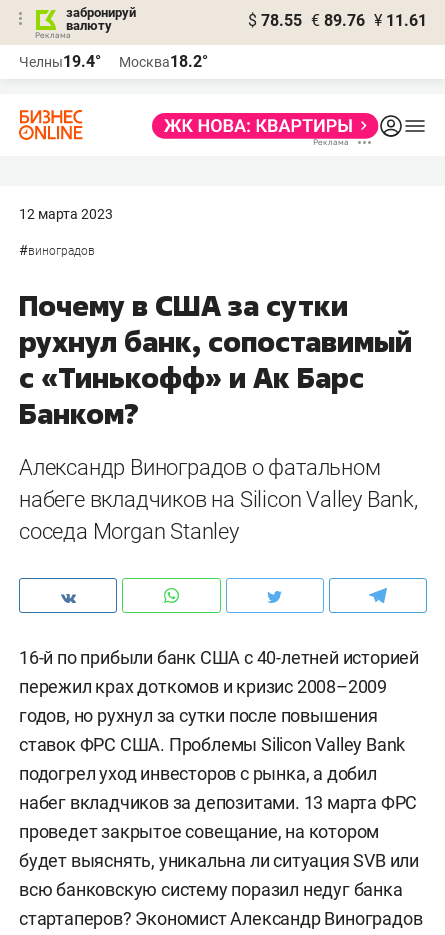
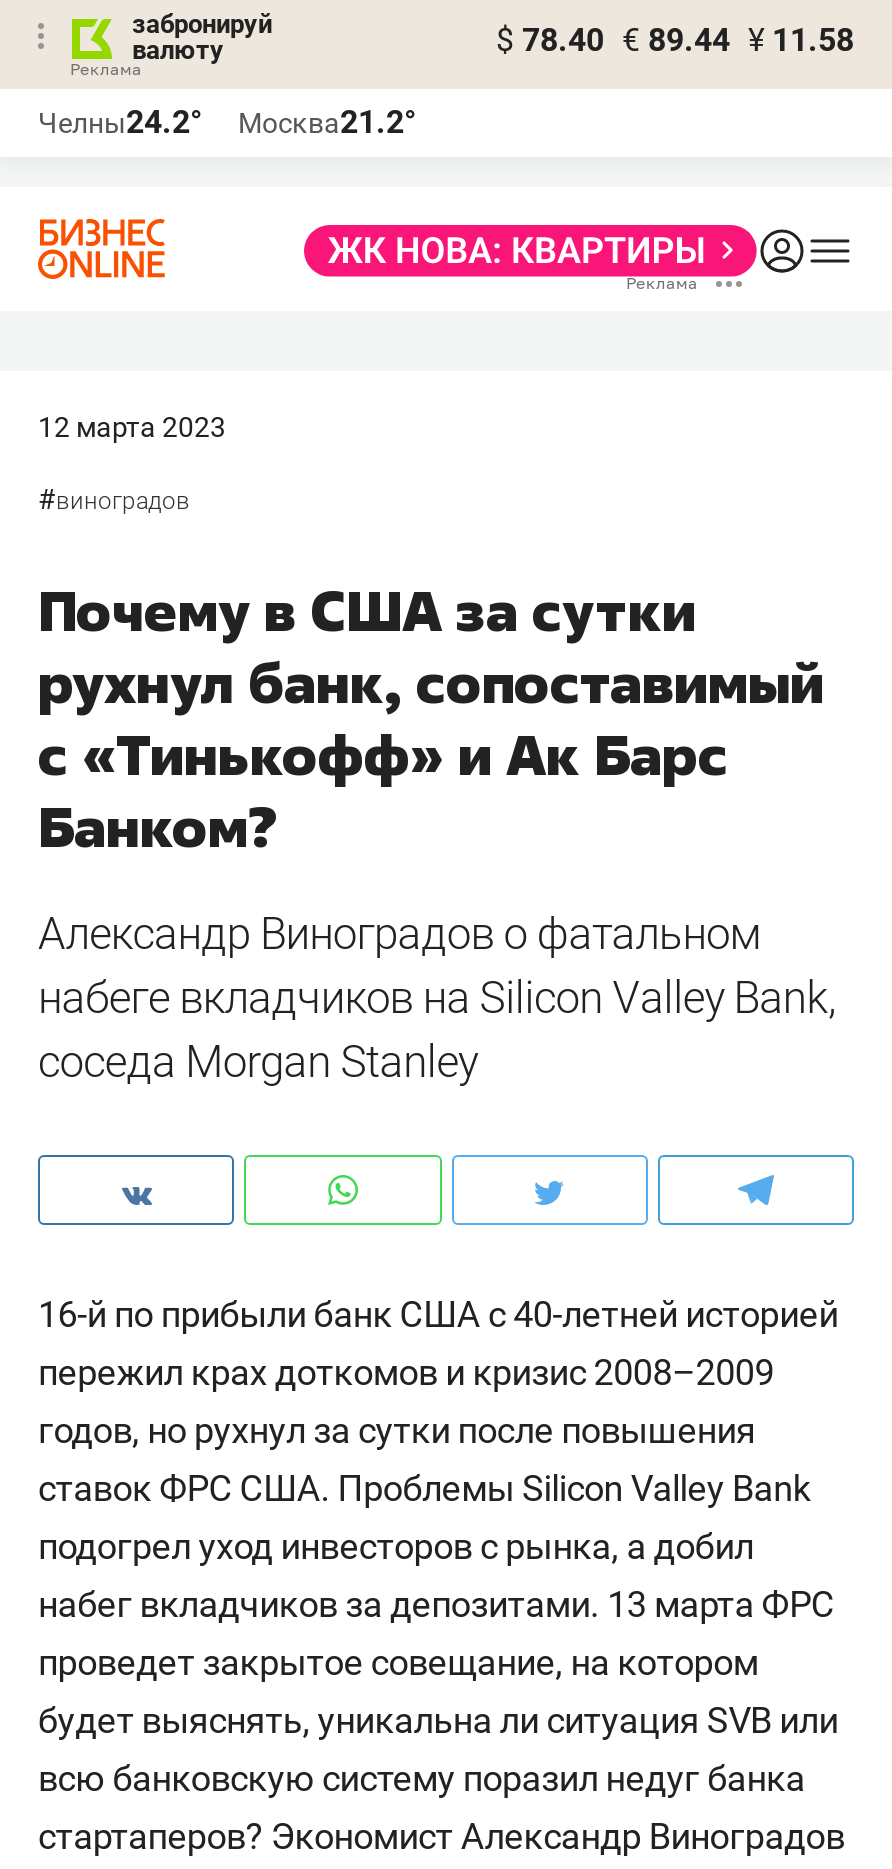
[248,11,427,30] $ 78.55 € 89.76 ¥ 11.61 -> [496,21,854,59] $ 78.40 € 89.44 ¥ 11.58
[19,52,101,71] Челны19.4° -> [38,103,202,141] Челны24.2°
[119,52,208,71] Москва18.2° -> [238,103,416,141] Москва21.2°

